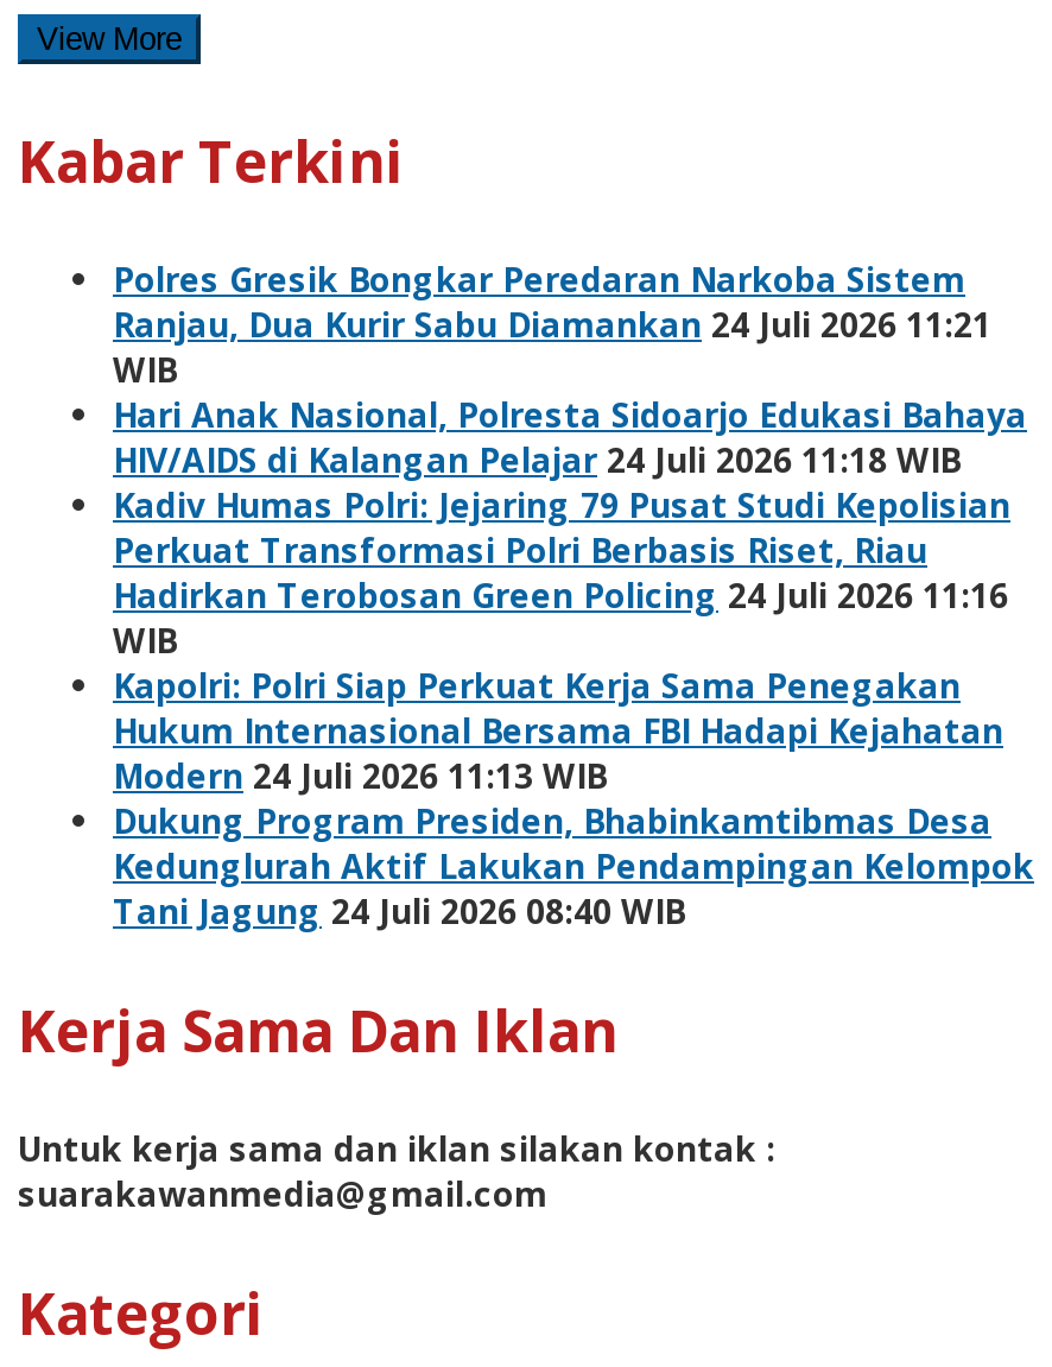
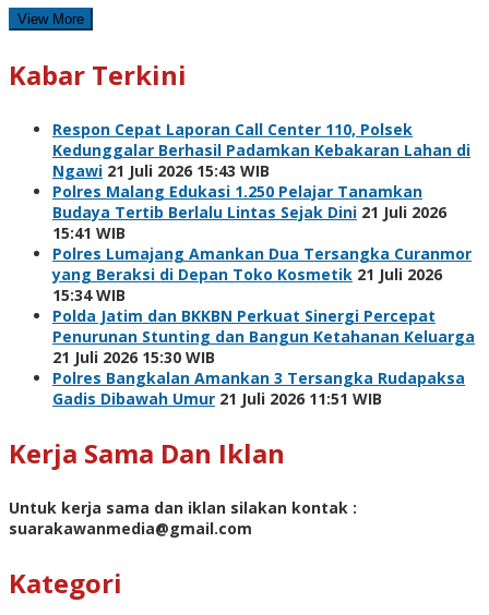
[113,256,1034,933] Polres Gresik Bongkar Peredaran Narkoba Sistem | Ranjau, Dua Kurir Sabu Diamankan 24 Juli 2026 11:21 | WIB | Hari Anak Nasional, Polresta Sidoarjo Edukasi Bahaya | HIV/AIDS di Kalangan Pelajar 24 Juli 2026 11:18 WIB | Kadiv Humas Polri: Jejaring 79 Pusat Studi Kepolisian | Perkuat Transformasi Polri Berbasis Riset, Riau | Hadirkan Terobosan Green Policing 24 Juli 2026 11:16 | WIB | Kapolri: Polri Siap Perkuat Kerja Sama Penegakan | Hukum Internasional Bersama FBI Hadapi Kejahatan | Modern 24 Juli 2026 11:13 WIB | Dukung Program Presiden, Bhabinkamtibmas Desa | Kedunglurah Aktif Lakukan Pendampingan Kelompok | Tani Jagung 24 Juli 2026 08:40 WIB -> [52,119,475,409] Respon Cepat Laporan Call Center 110, Polsek | Kedunggalar Berhasil Padamkan Kebakaran Lahan di | Ngawi 21 Juli 2026 15:43 WIB | Polres Malang Edukasi 1.250 Pelajar Tanamkan | Budaya Tertib Berlalu Lintas Sejak Dini 21 Juli 2026 | 15:41 WIB | Polres Lumajang Amankan Dua Tersangka Curanmor | yang Beraksi di Depan Toko Kosmetik 21 Juli 2026 | 15:34 WIB | Polda Jatim dan BKKBN Perkuat Sinergi Percepat | Penurunan Stunting dan Bangun Ketahanan Keluarga | 21 Juli 2026 15:30 WIB | Polres Bangkalan Amankan 3 Tersangka Rudapaksa | Gadis Dibawah Umur 21 Juli 2026 11:51 WIB

